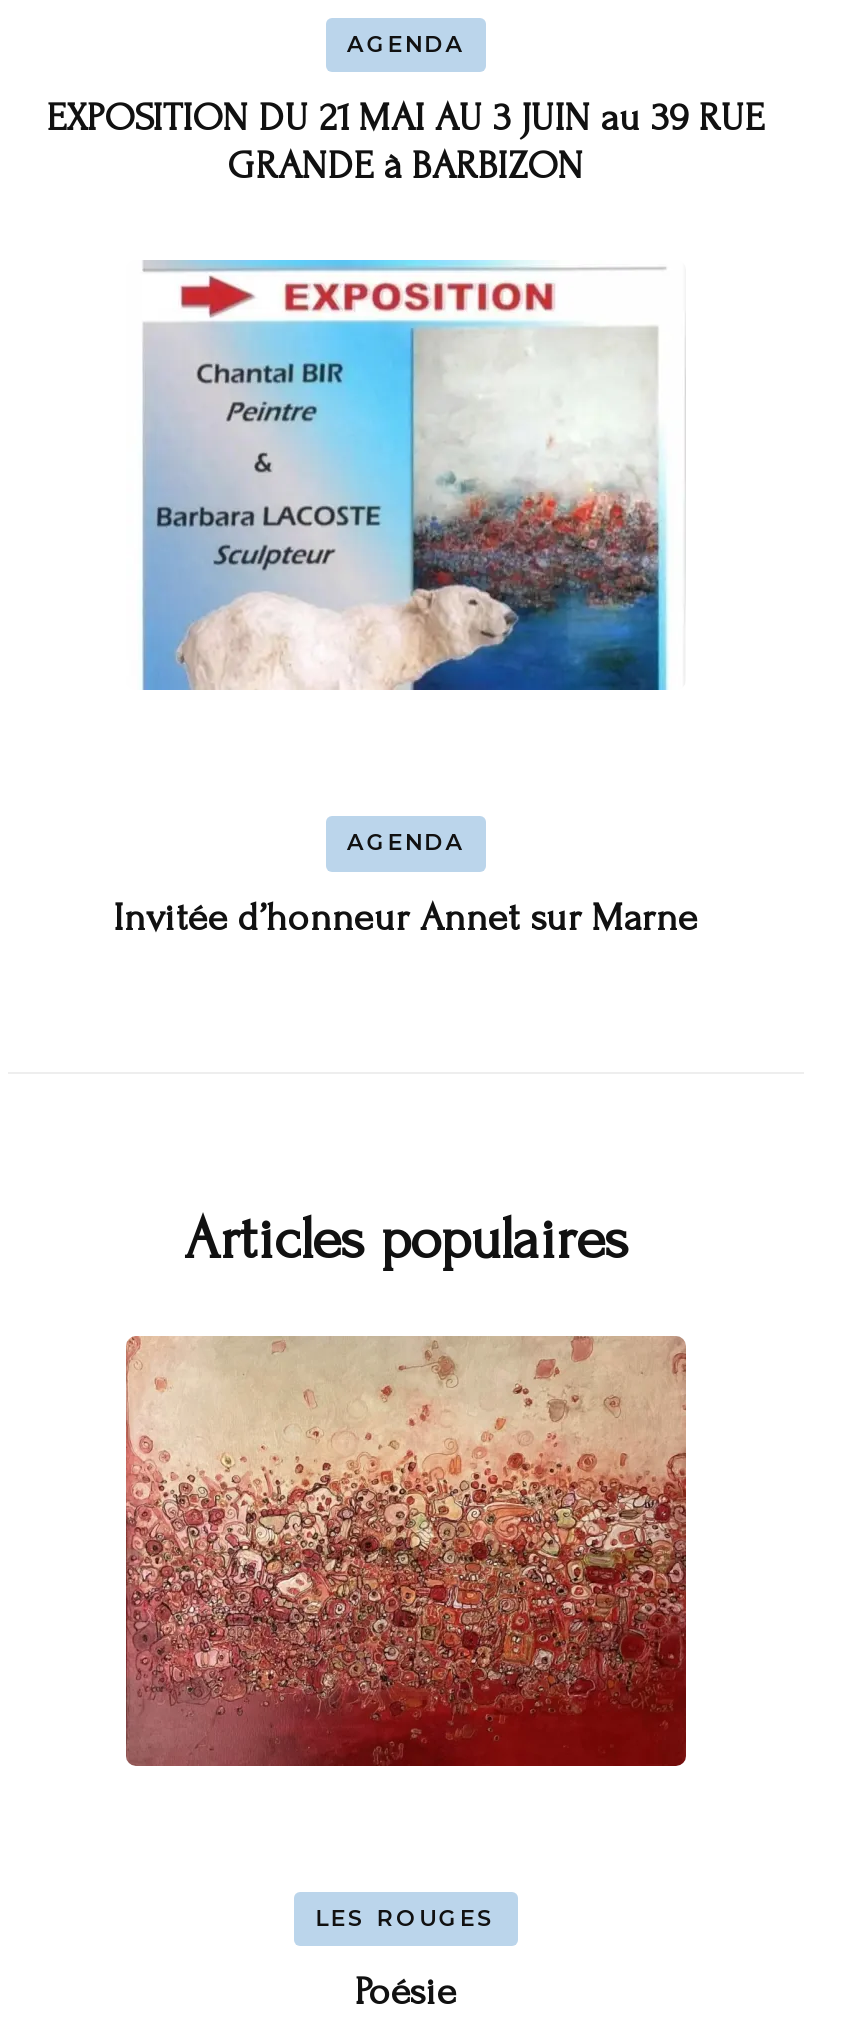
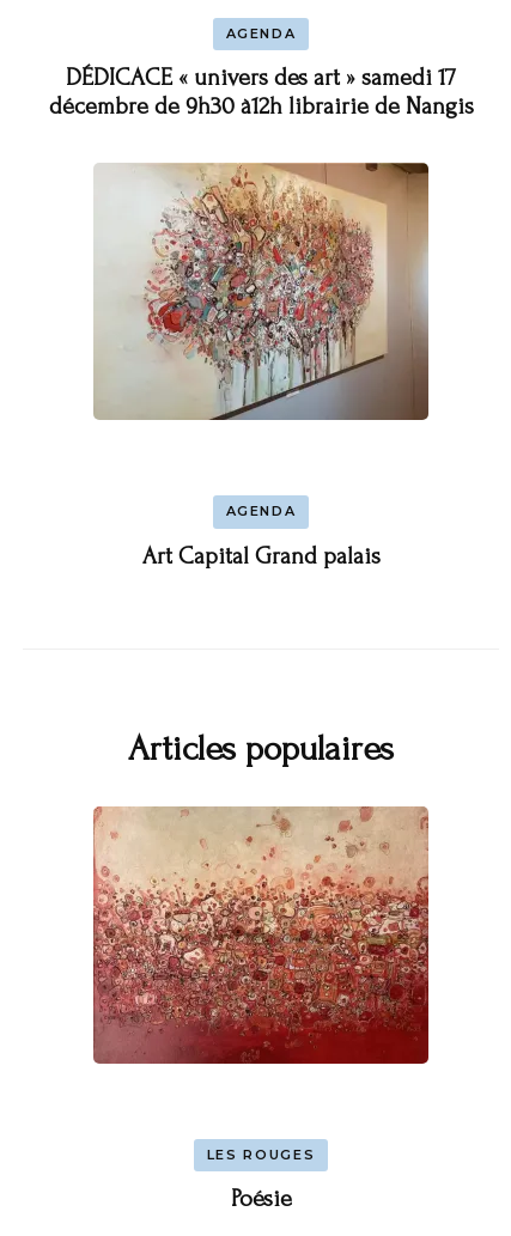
[47,96,765,188] EXPOSITION DU 21 MAI AU 3 JUIN au 39 RUE | GRANDE à BARBIZON -> [48,65,473,120] DÉDICACE « univers des art » samedi 17 | décembre de 9h30 à12h librairie de Nangis
[126,258,686,692] [image] -> [92,162,430,421] [image]
[114,895,698,939] Invitée d’honneur Annet sur Marne -> [142,543,380,569] Art Capital Grand palais

